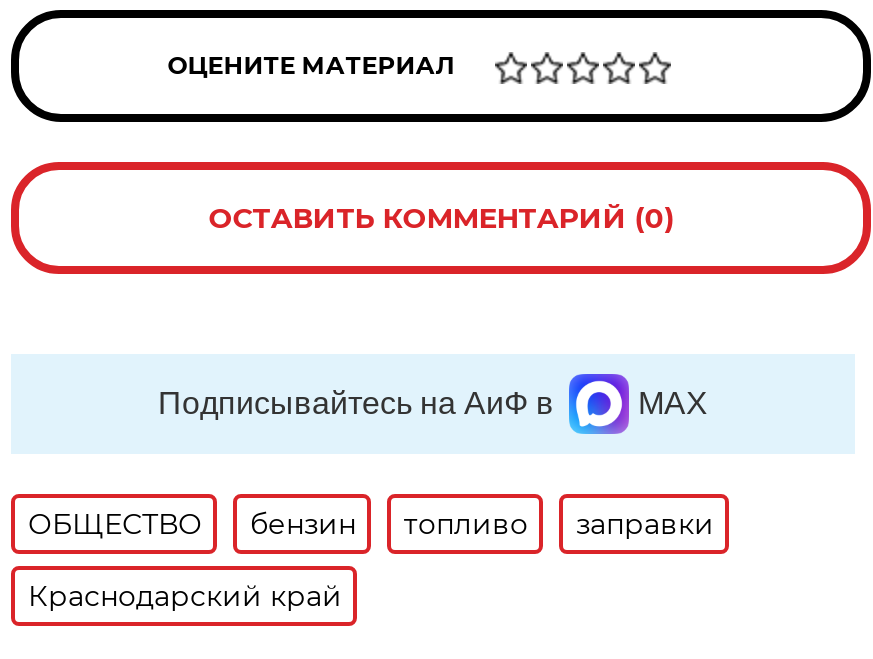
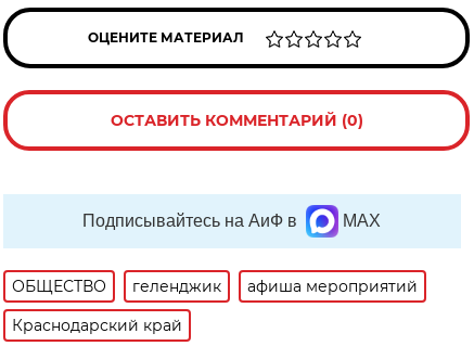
[250,506,714,542] бензин | топливо | заправки -> [133,277,418,296] геленджик | афиша мероприятий

